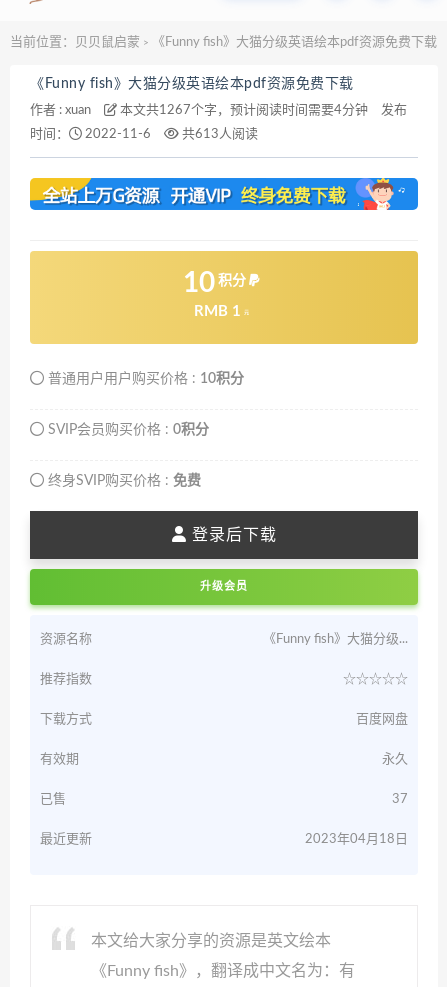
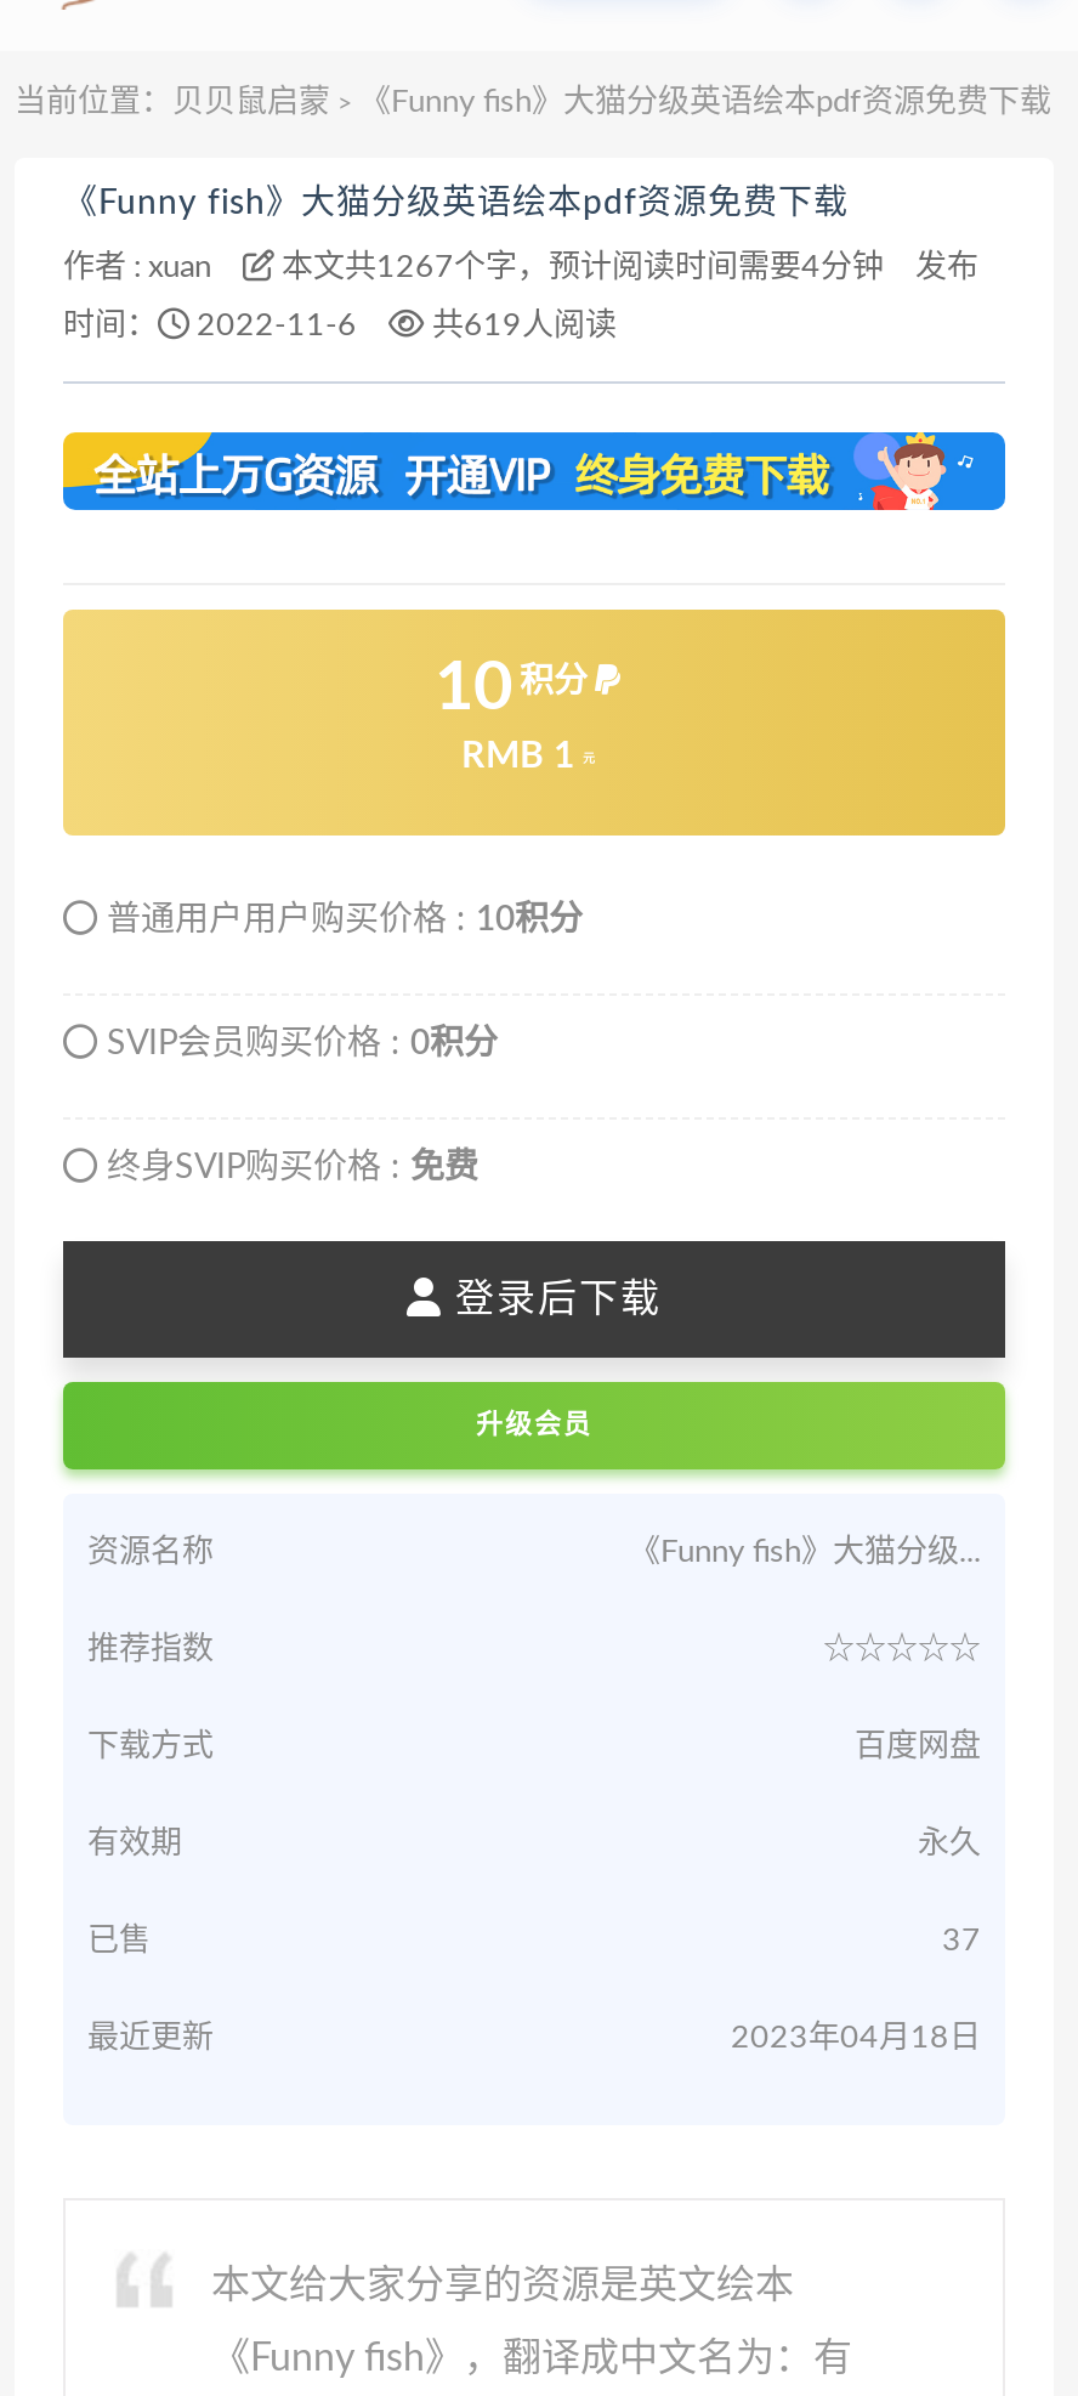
[179,128,258,141] 共613人阅读 -> [425,311,617,342] 共619人阅读

